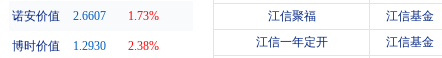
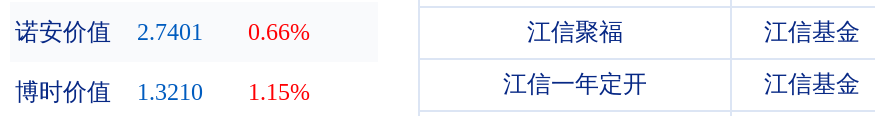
[72,9,105,23] 2.6607 -> [137,18,203,46] 2.7401
[128,9,159,23] 1.73% -> [248,18,310,46] 0.66%
[72,39,105,53] 1.2930 -> [137,78,203,106] 1.3210
[128,39,159,53] 2.38% -> [248,78,310,106] 1.15%

